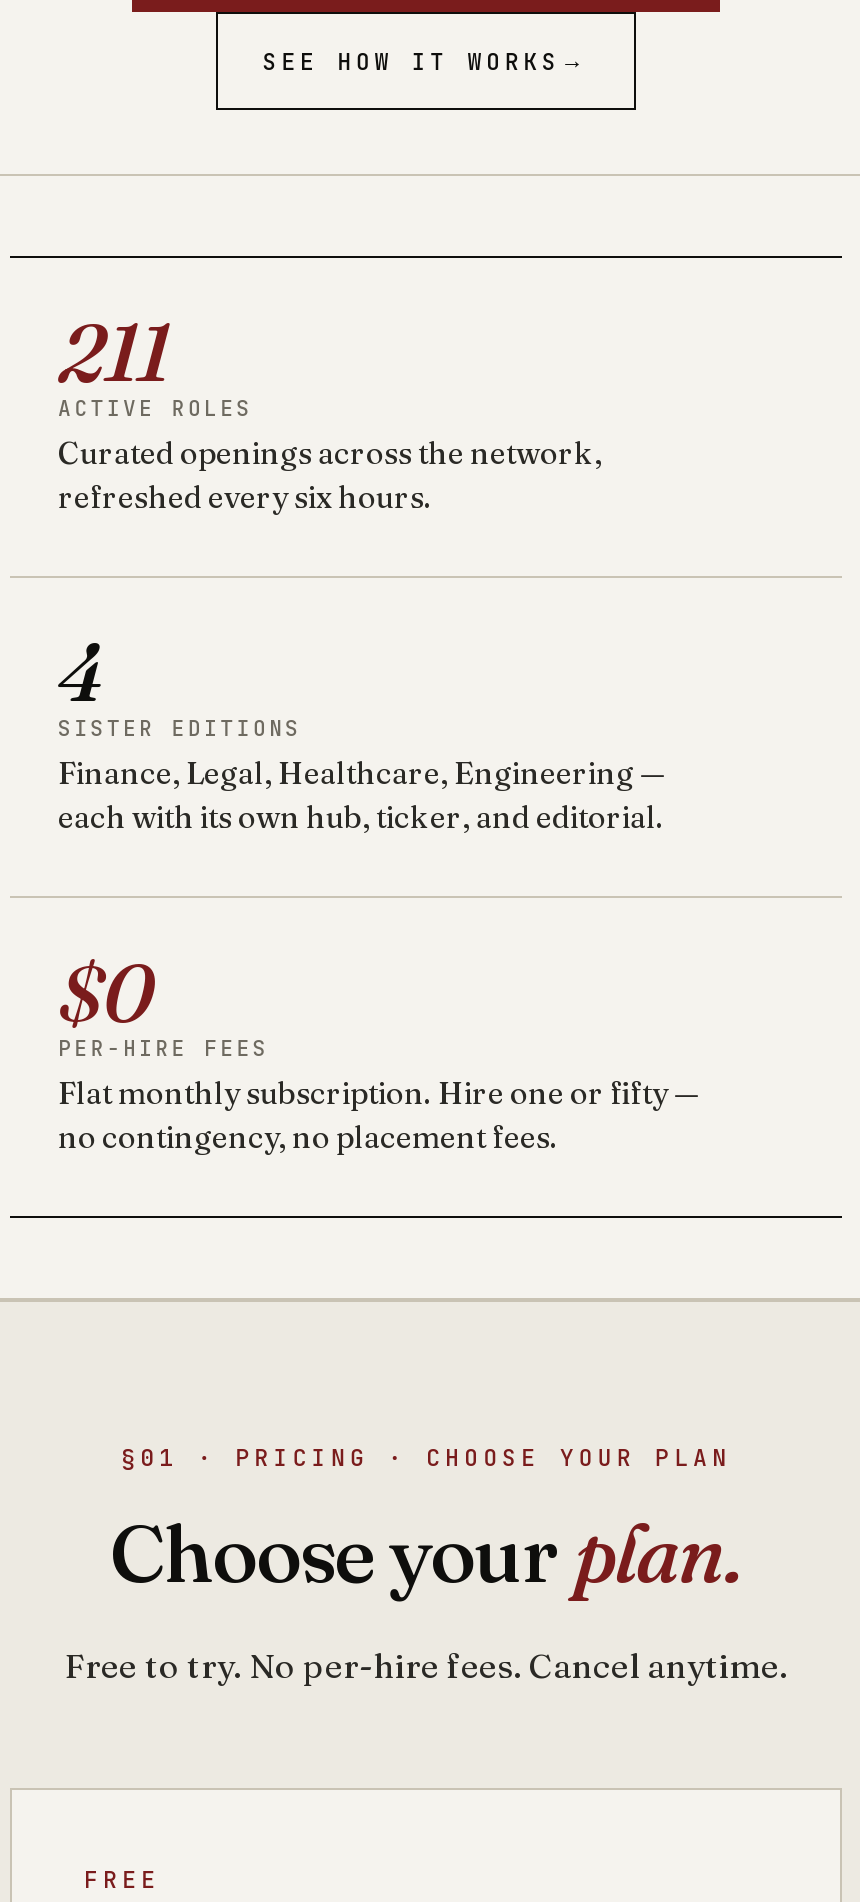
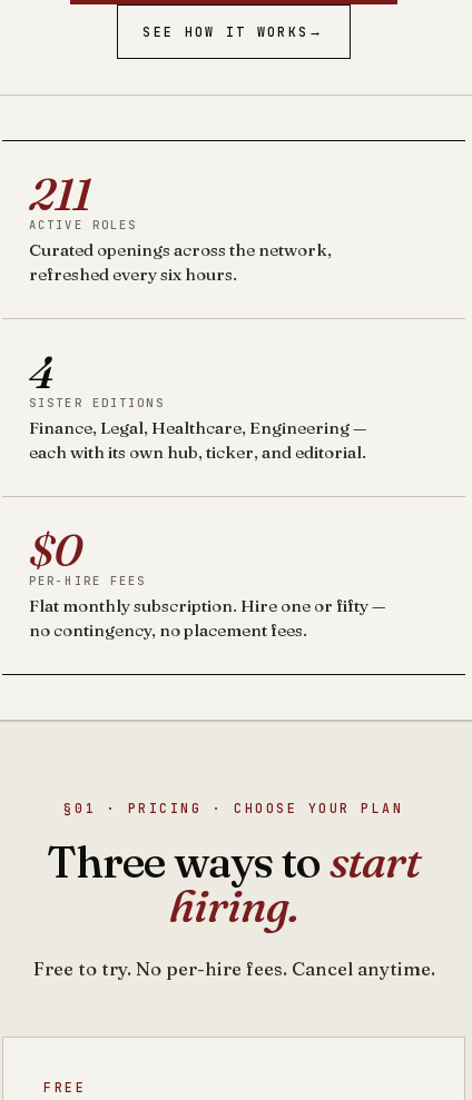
[110,1504,742,1602] Choose your plan. -> [47,834,421,933] Three ways to start | hiring.

